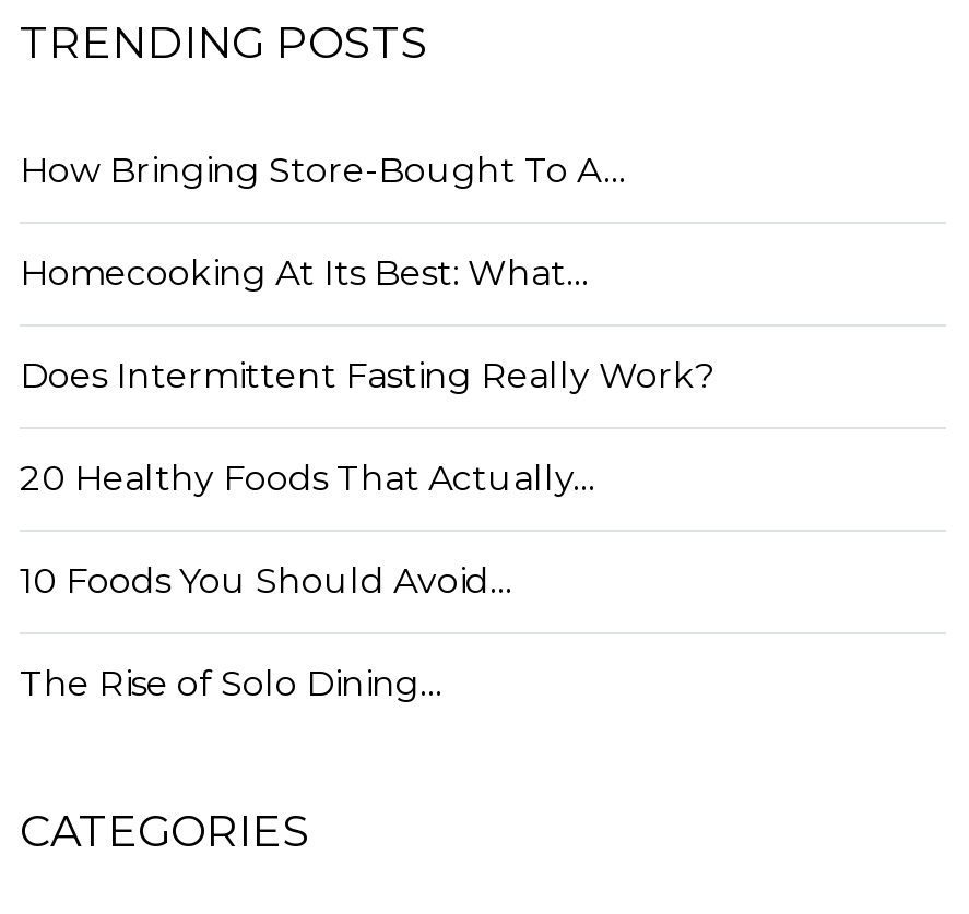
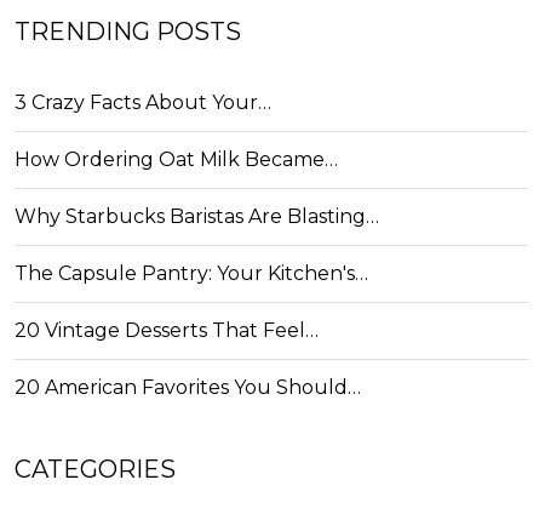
[20,149,627,191] How Bringing Store-Bought To A… -> [15,91,271,114] 3 Crazy Facts About Your…
[20,252,590,294] Homecooking At Its Best: What… -> [15,148,338,171] How Ordering Oat Milk Became…
[20,355,714,396] Does Intermittent Fasting Really Work? -> [15,205,379,228] Why Starbucks Baristas Are Blasting…
[20,457,596,499] 20 Healthy Foods That Actually… -> [15,262,368,285] The Capsule Pantry: Your Kitchen's…
[20,560,513,601] 10 Foods You Should Avoid… -> [15,319,319,342] 20 Vintage Desserts That Feel…
[20,663,444,704] The Rise of Solo Dining… -> [15,376,361,399] 20 American Favorites You Should…

